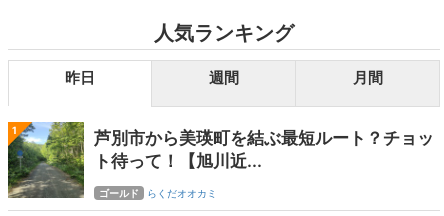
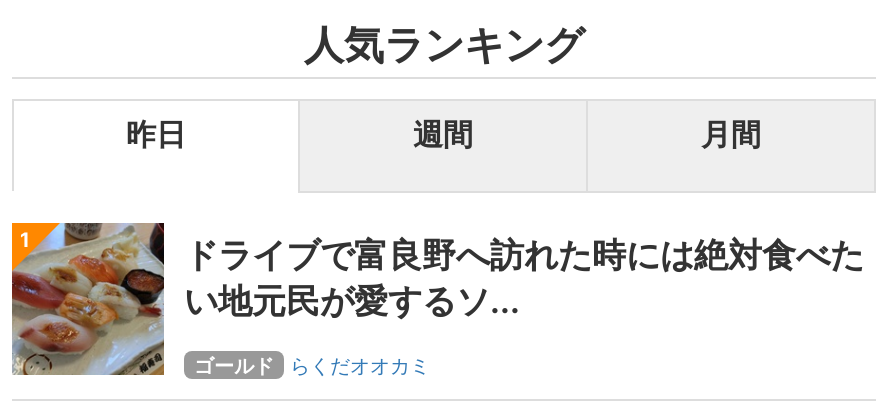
[7,121,434,199] [image] | 芦別市から美瑛町を結ぶ最短ルート？チョッ | ト待って！【旭川近... -> [10,220,864,376] [image] | ドライブで富良野へ訪れた時には絶対食べた | い地元民が愛するソ...

